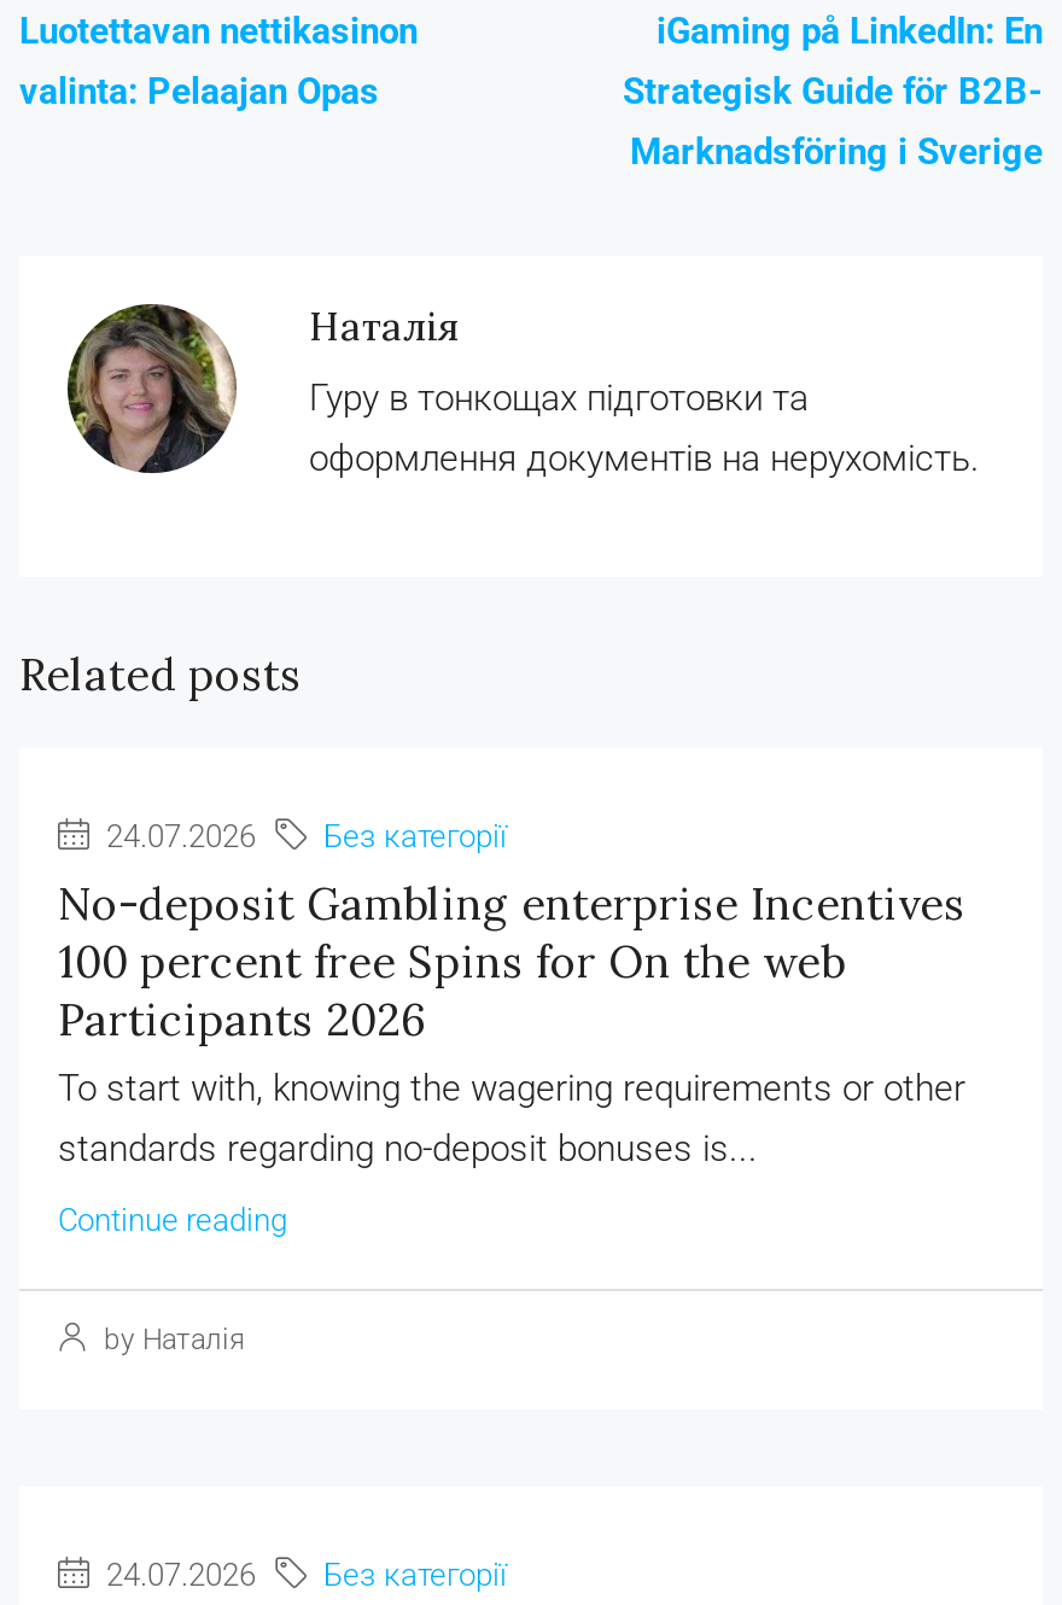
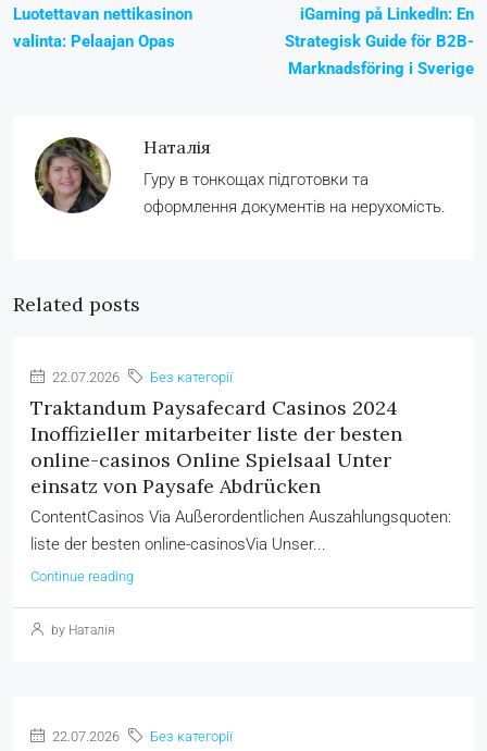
[99,818,507,854] 24.07.2026 Без категорії -> [49,369,233,385] 22.07.2026 Без категорії
[58,876,965,1171] No-deposit Gambling enterprise Incentives | 100 percent free Spins for On the web | Participants 2026 | To start with, knowing the wagering requirements or other | standards regarding no-deposit bonuses is... -> [30,395,451,554] Traktandum Paysafecard Casinos 2024 | Inoffizieller mitarbeiter liste der besten | online-casinos Online Spielsaal Unter | einsatz von Paysafe Abdrücken | ContentCasinos Via Außerordentlichen Auszahlungsquoten: | liste der besten online-casinosVia Unser...
[99,1557,507,1593] 24.07.2026 Без категорії -> [49,728,233,744] 22.07.2026 Без категорії

